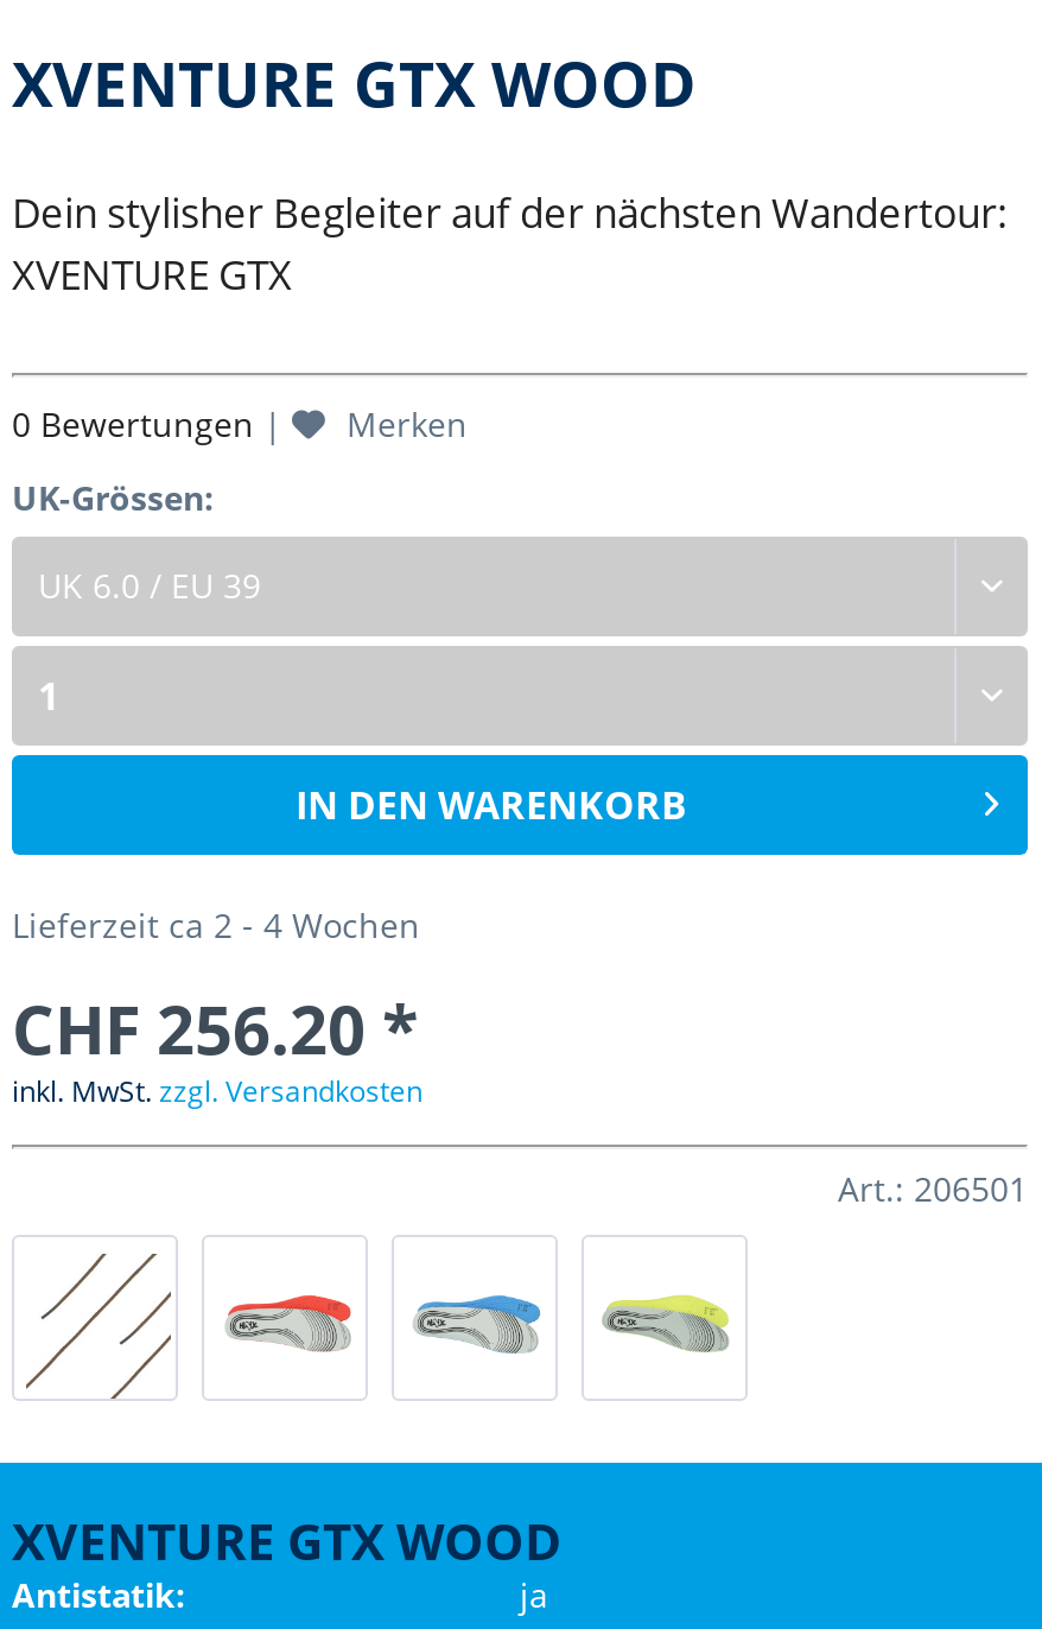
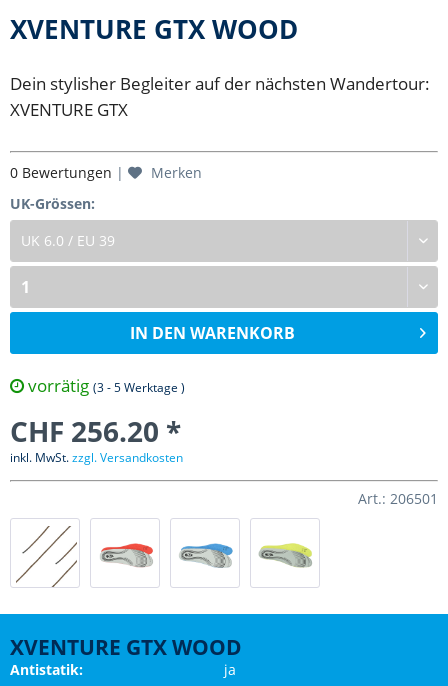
[12,902,420,947] Lieferzeit ca 2 - 4 Wochen -> [24,374,185,397] vorrätig (3 - 5 Werktage )

